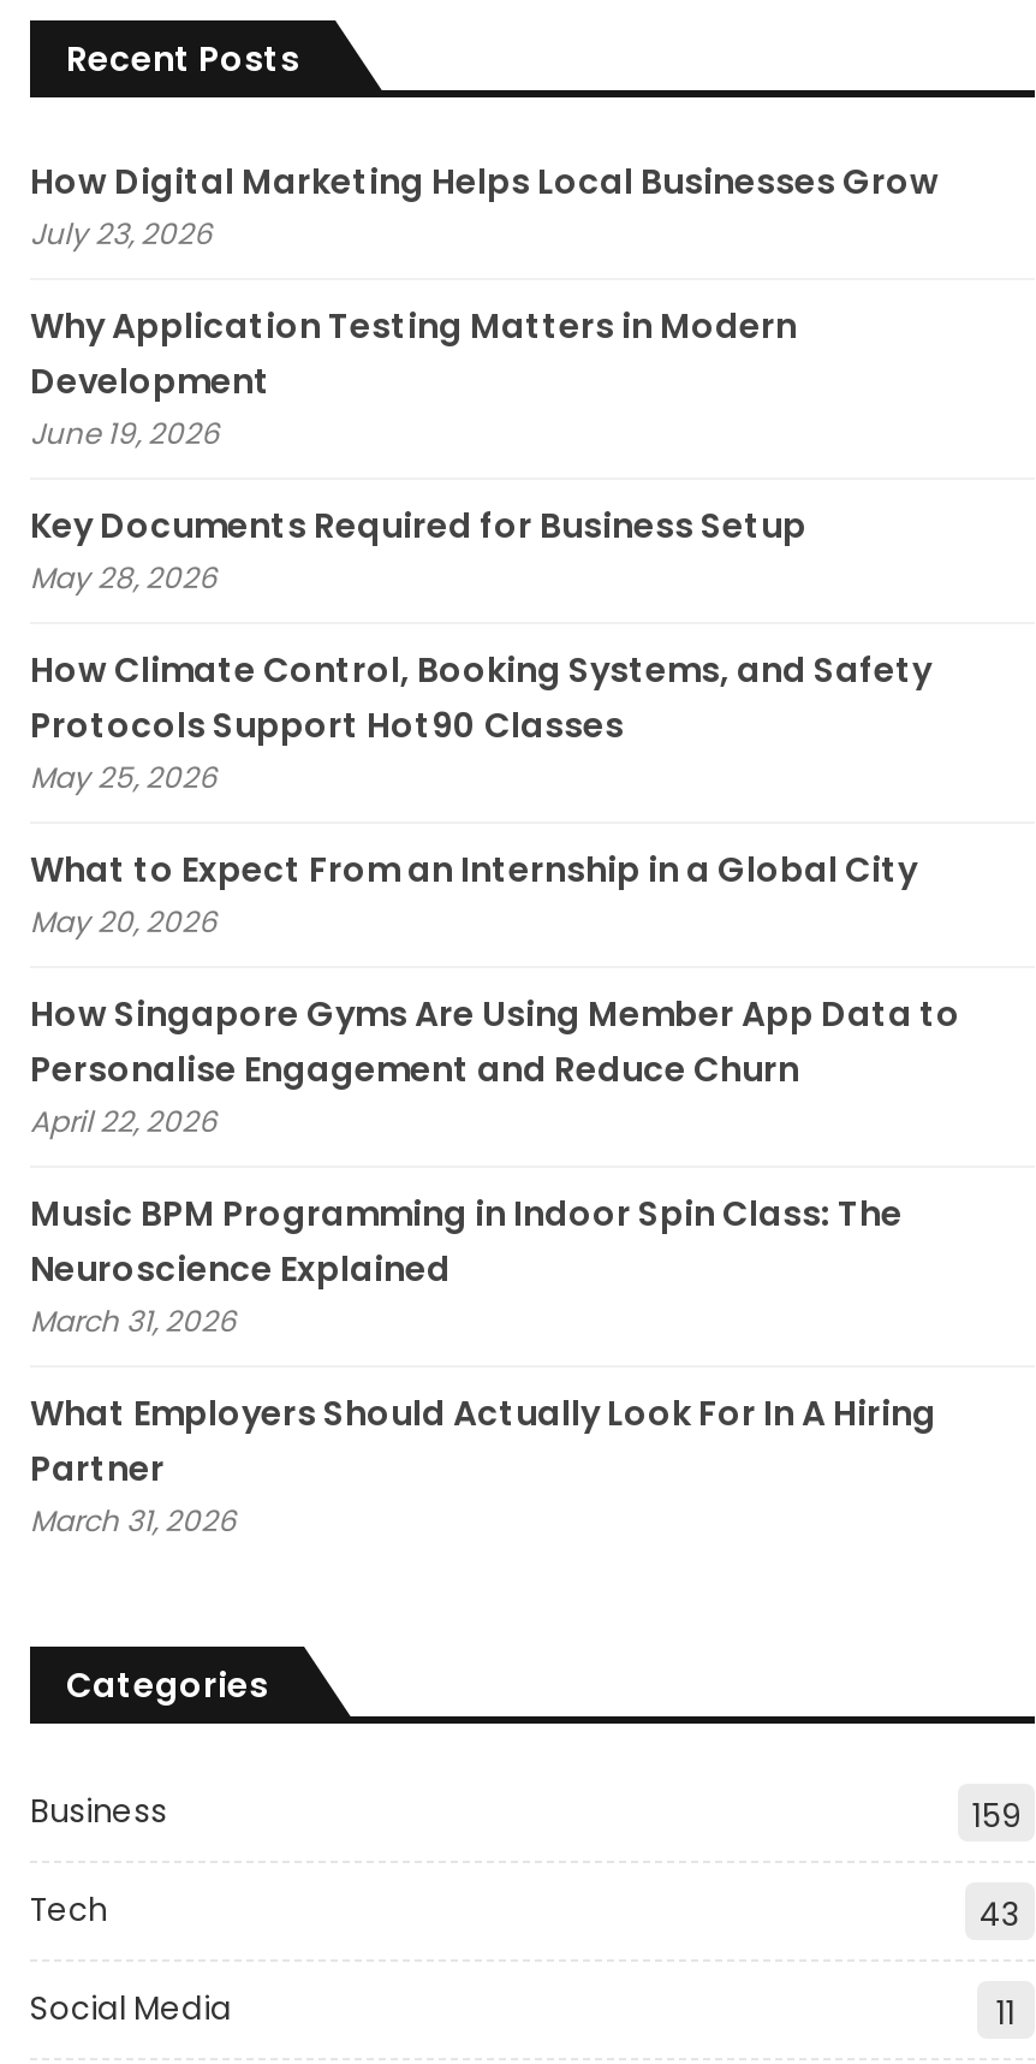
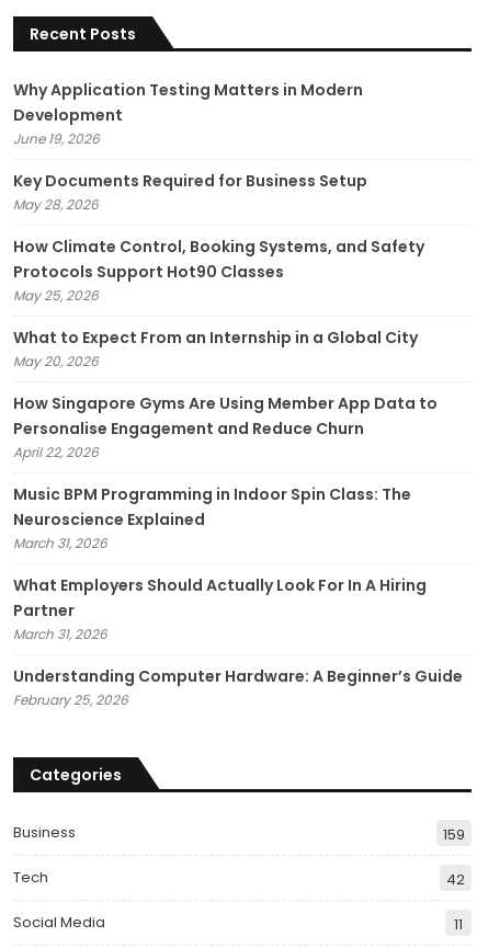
[30,158,939,255] How Digital Marketing Helps Local Businesses Grow | July 23, 2026 -> none
moved [30,303,960,1542] -> [13,79,438,644]: Why Application Testing Matters in Modern | Development | June 19, 2026 | ... | Partner | March 31, 2026
none -> [13,666,463,709] Understanding Computer Hardware: A Beginner’s Guide | February 25, 2026
[980,1891,1020,1937] 43 -> [446,869,465,890] 42

